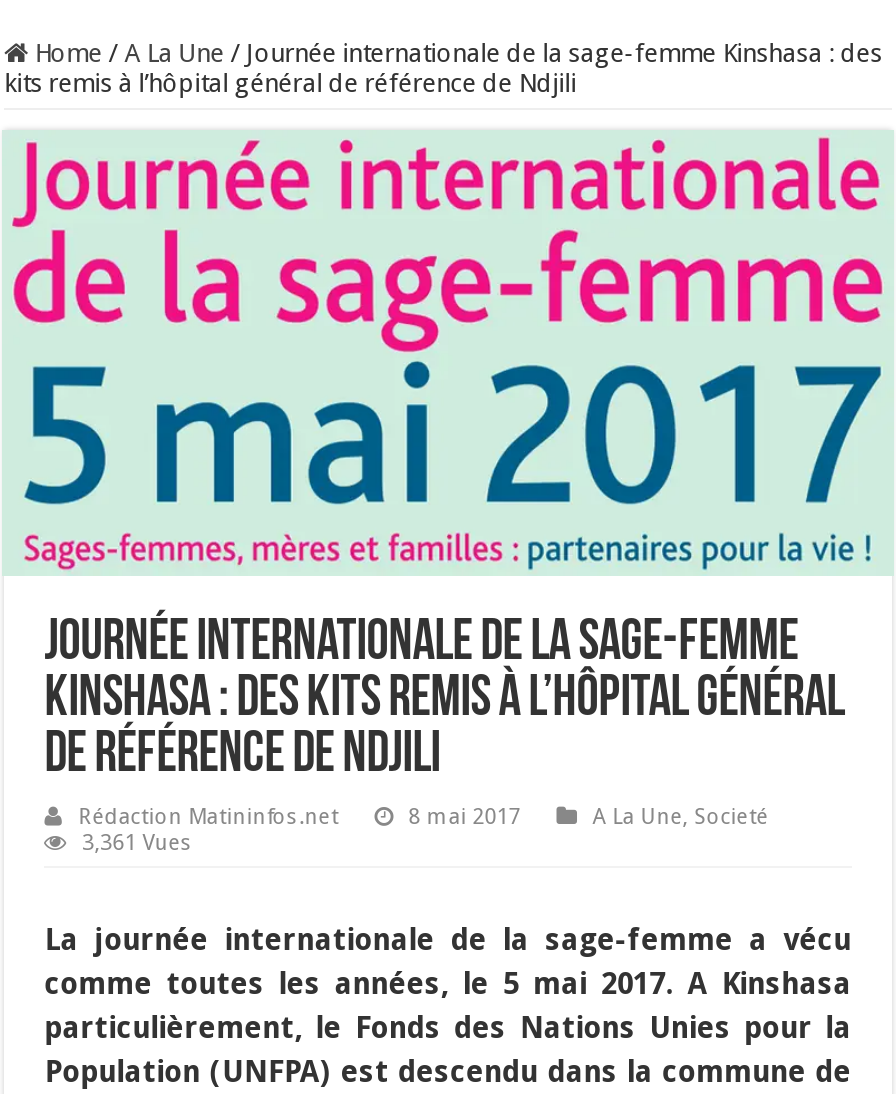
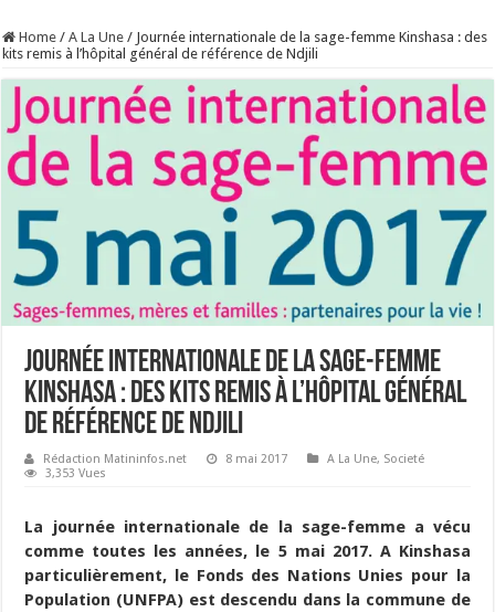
[82,830,192,856] 3,361 Vues -> [46,466,106,480] 3,353 Vues

